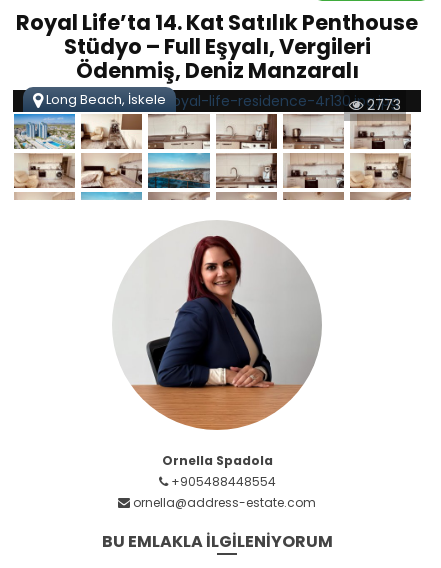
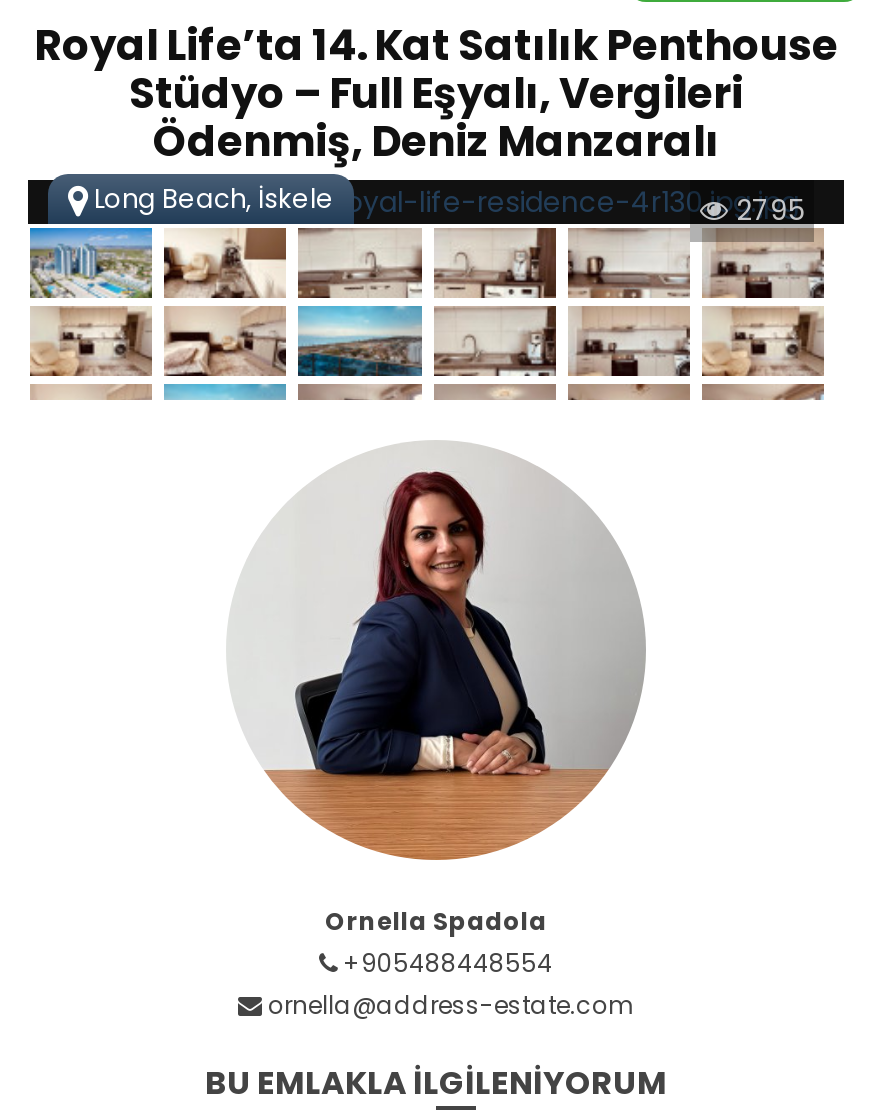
[363,95,401,115] 2773 -> [728,191,804,231] 2795

